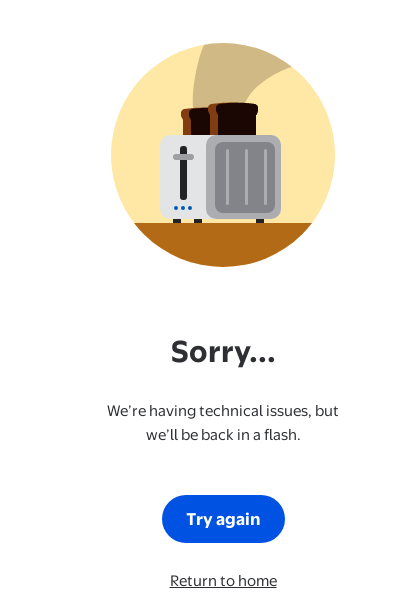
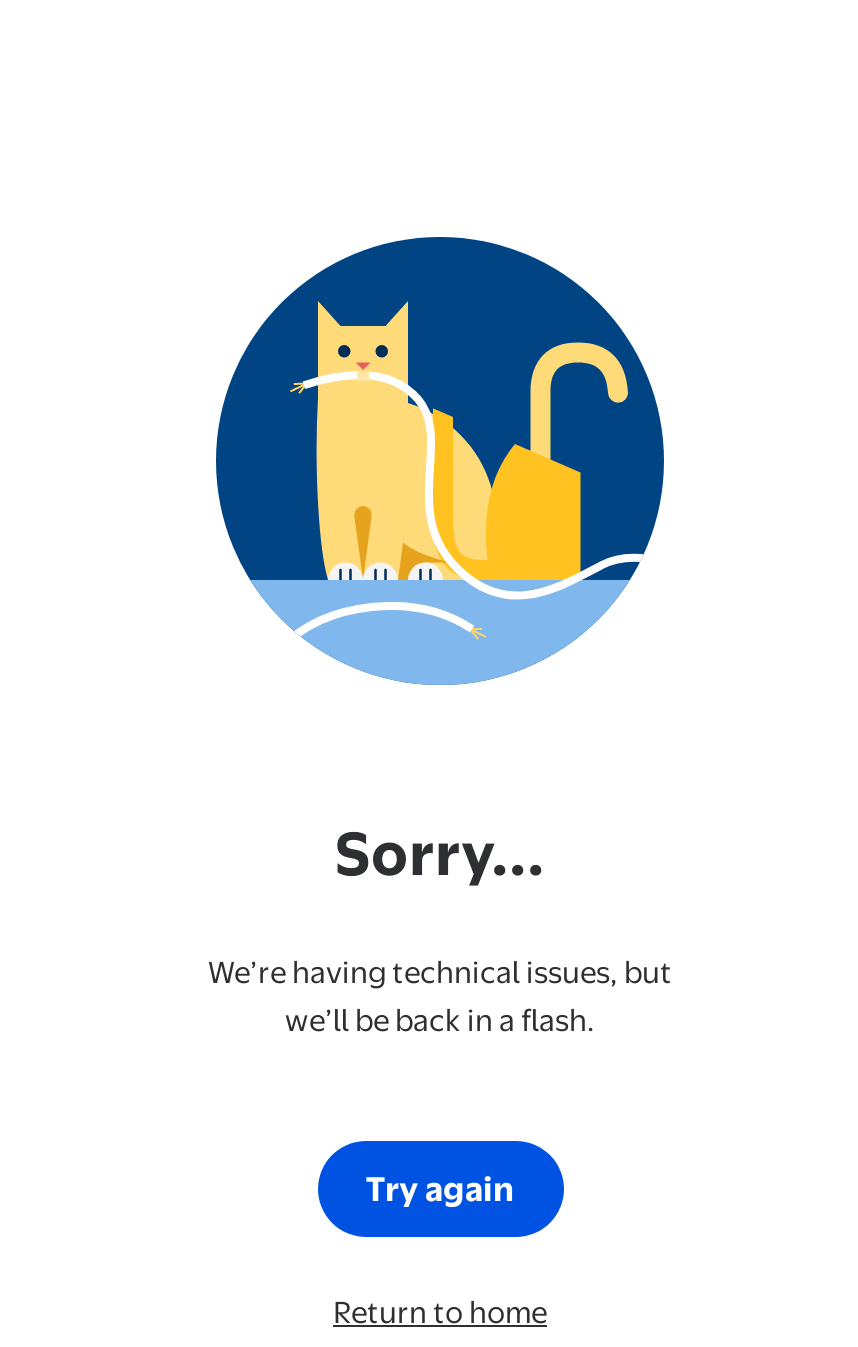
[111,43,335,268] [image] -> [214,235,666,687] [image]

